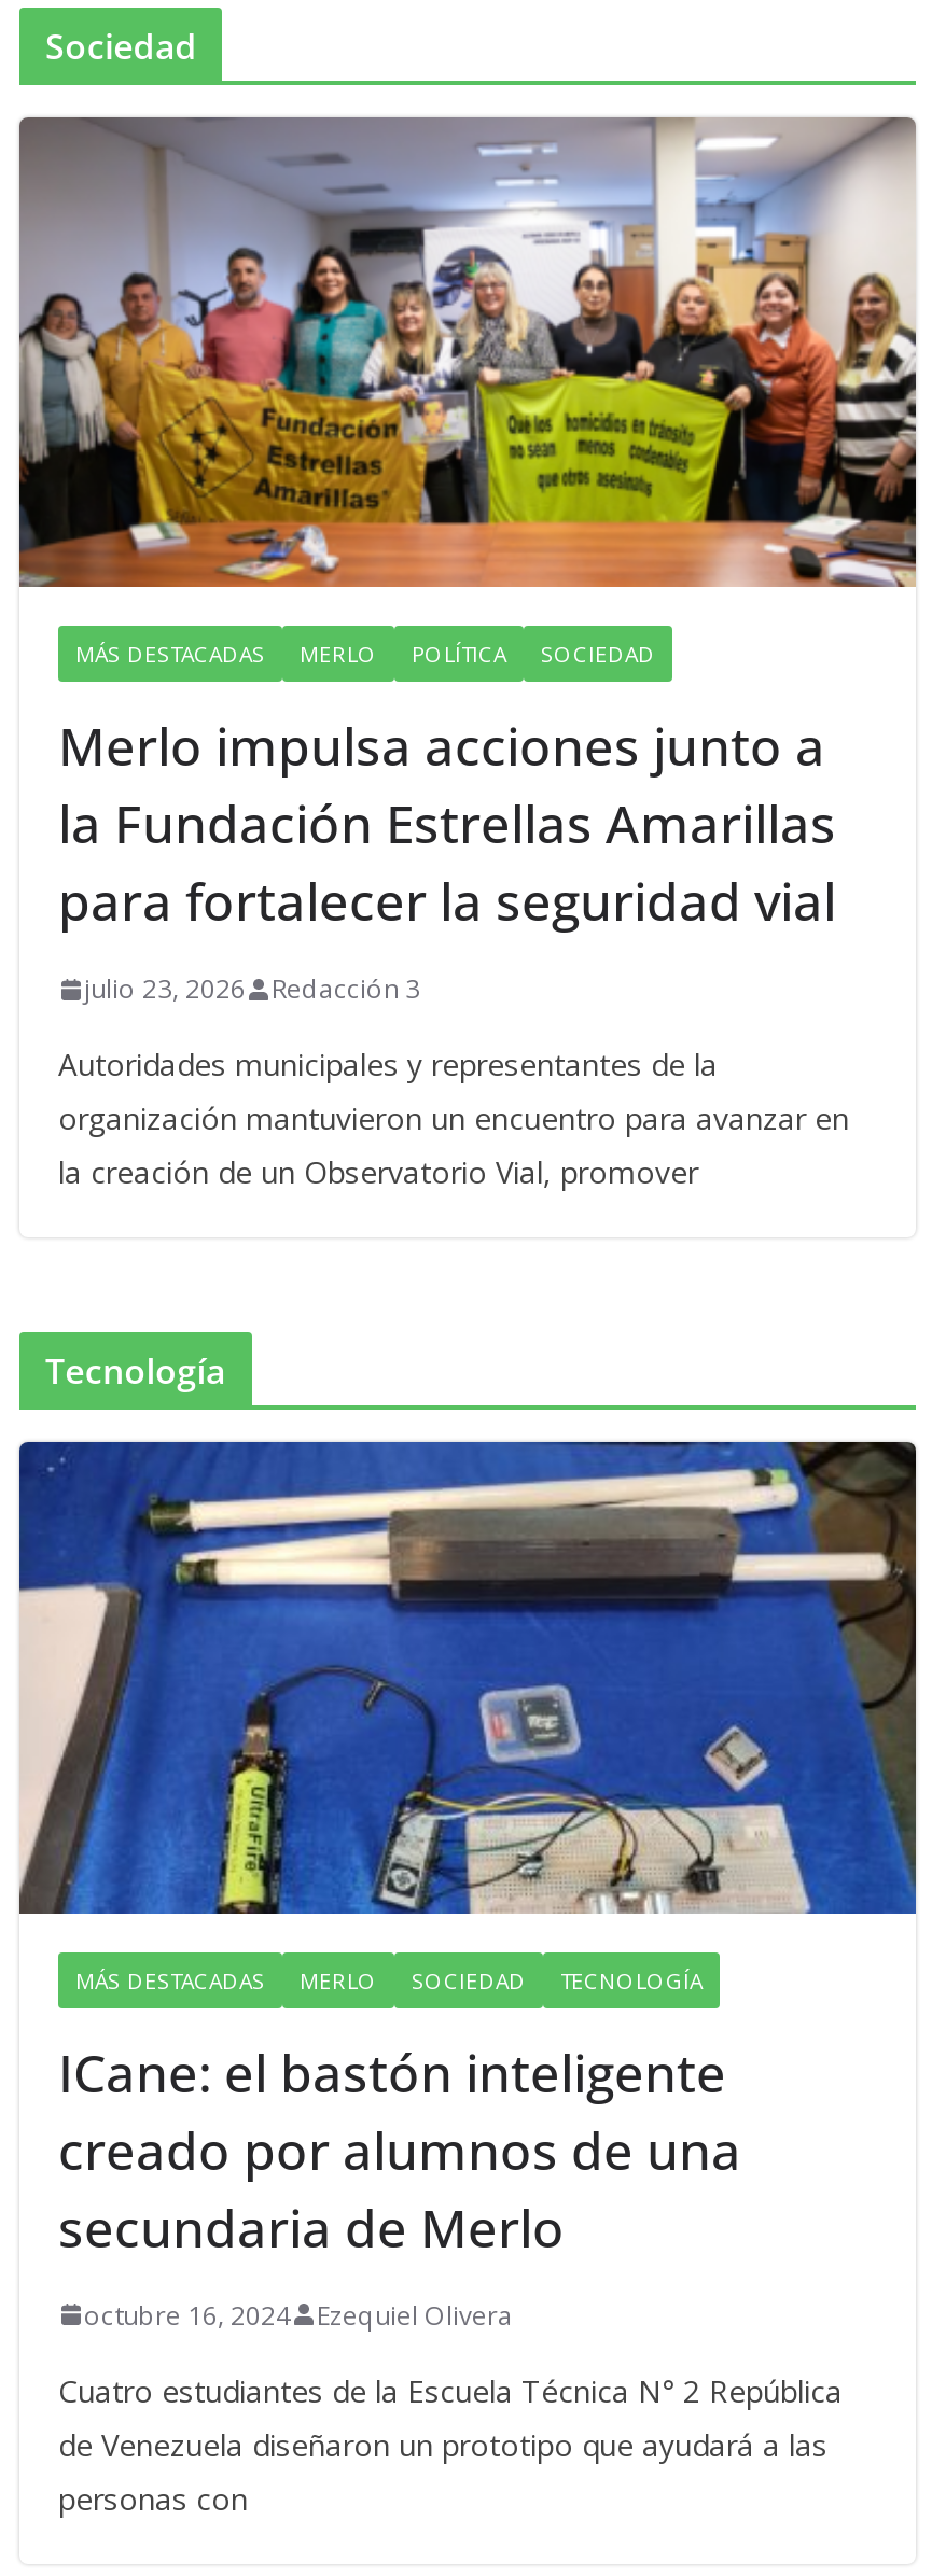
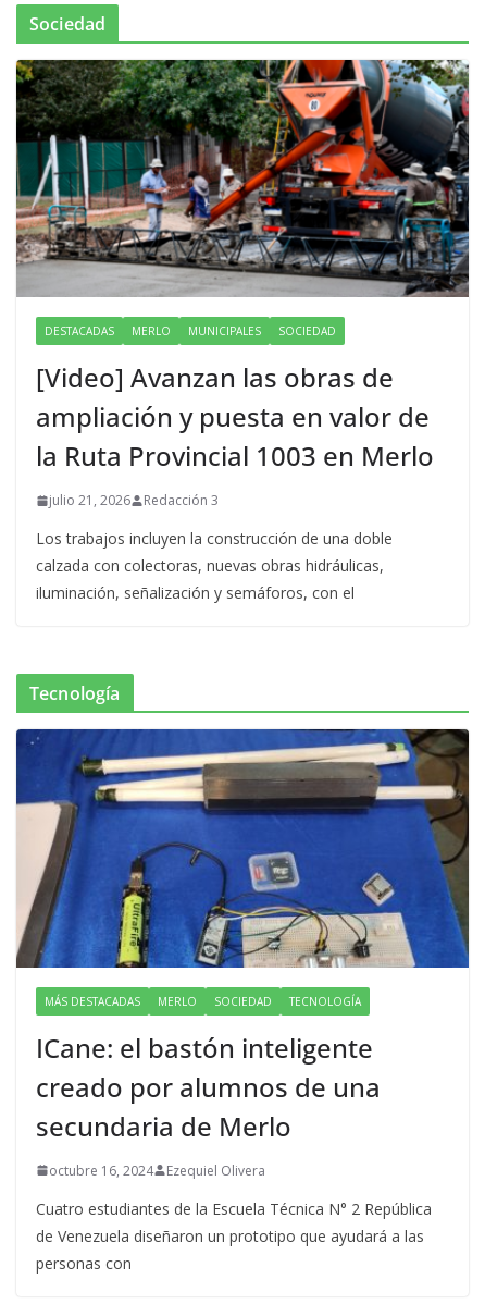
[17,115,918,669] [image] | MÁS DESTACADAS -> [15,59,470,339] [image] | DESTACADAS
[412,639,506,669] POLÍTICA -> [188,324,261,339] MUNICIPALES
[58,710,836,936] Merlo impulsa acciones junto a | la Fundación Estrellas Amarillas | para fortalecer la seguridad vial -> [36,360,434,474] [Video] Avanzan las obras de | ampliación y puesta en valor de | la Ruta Provincial 1003 en Merlo
[84,971,420,1008] julio 23, 2026 Redacción 3 -> [49,491,219,510] julio 21, 2026 Redacción 3
[58,1044,849,1193] Autoridades municipales y representantes de la | organización mantuvieron un encuentro para avanzar en | la creación de un Observatorio Vial, promover -> [36,528,393,603] Los trabajos incluyen la construcción de una doble | calzada con colectoras, nuevas obras hidráulicas, | iluminación, señalización y semáforos, con el

